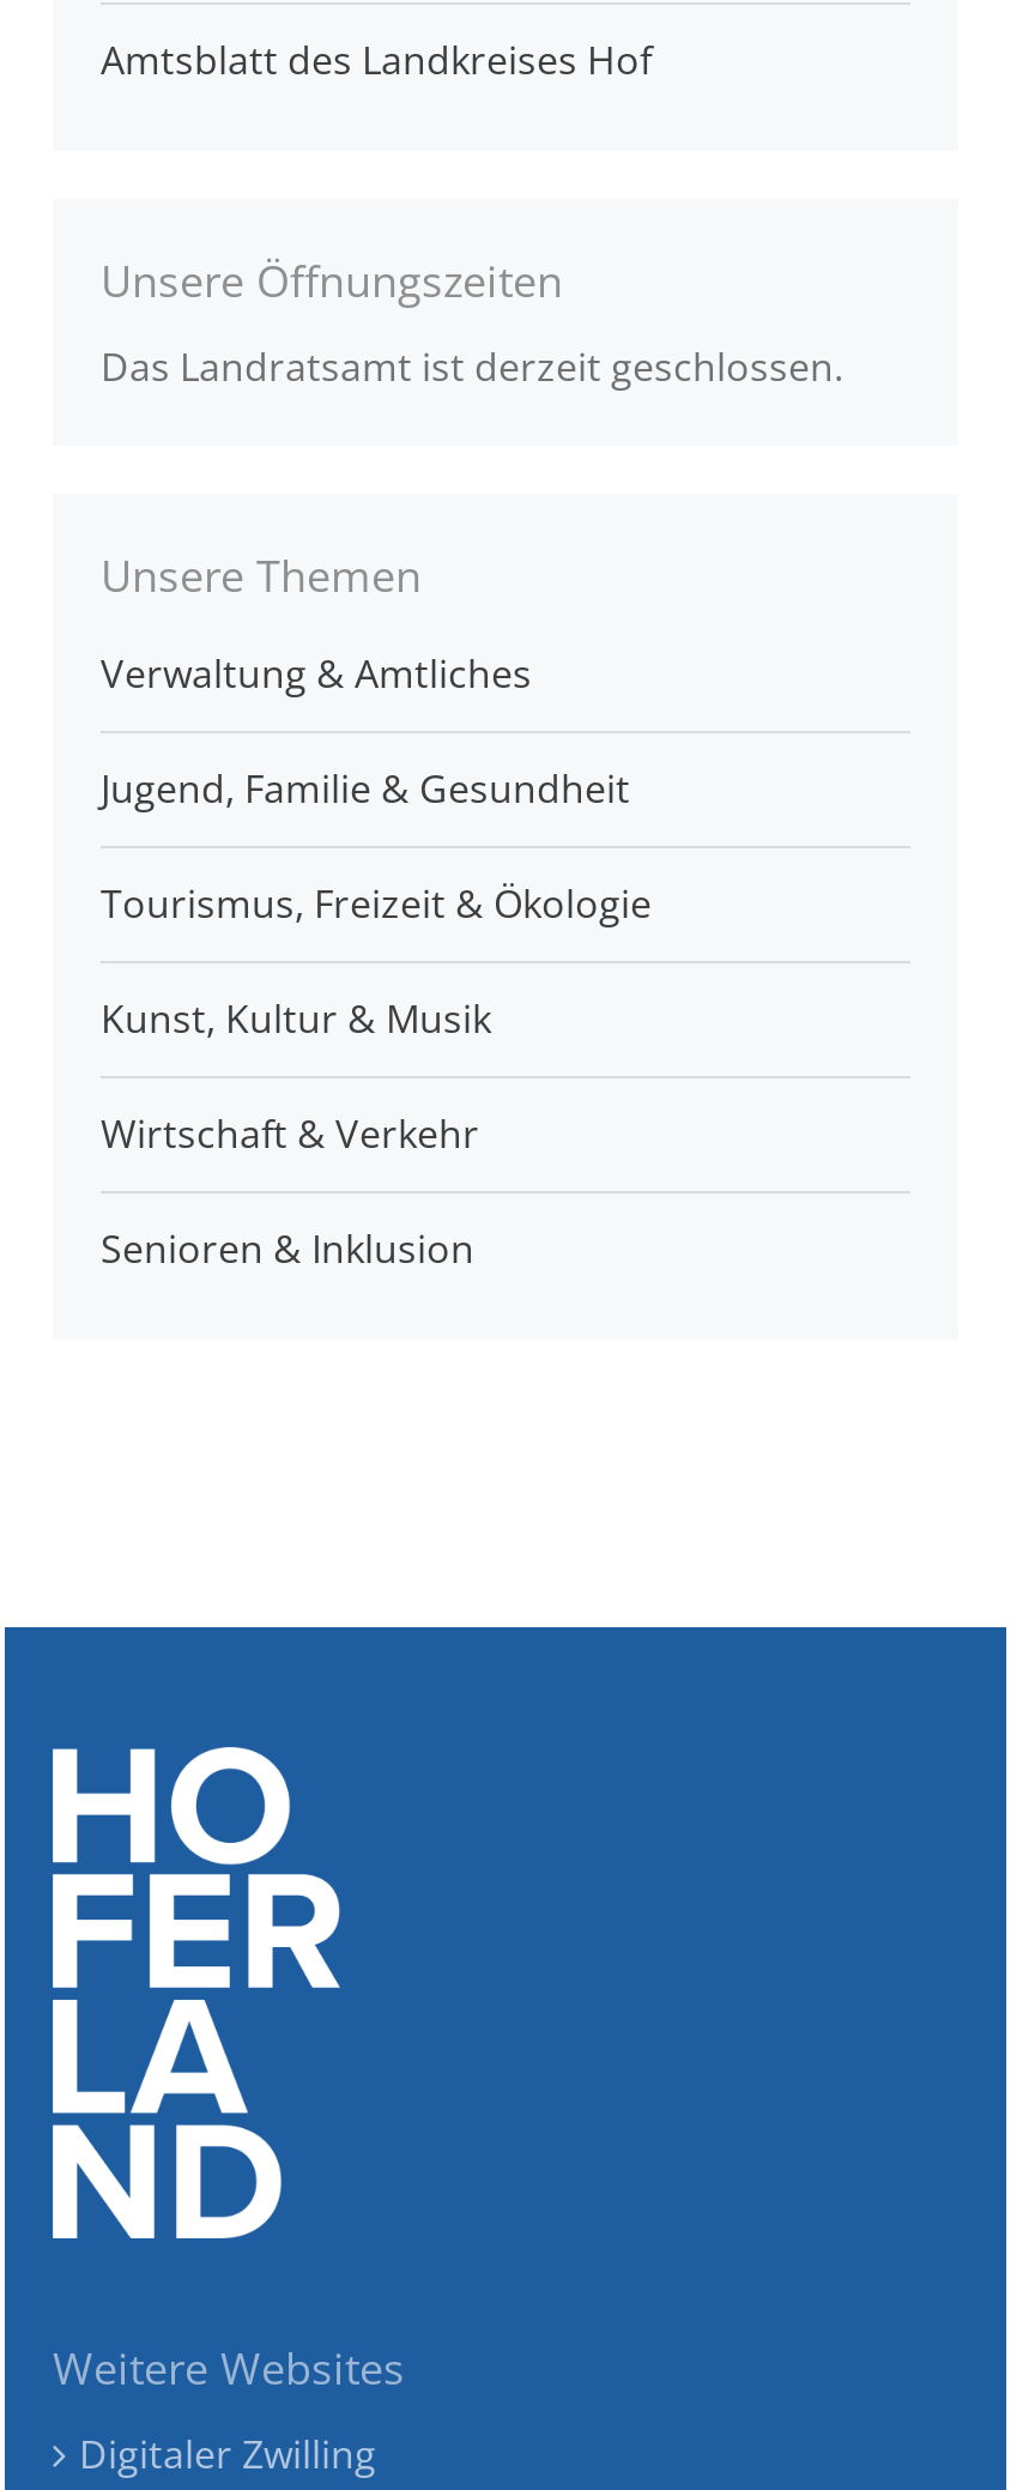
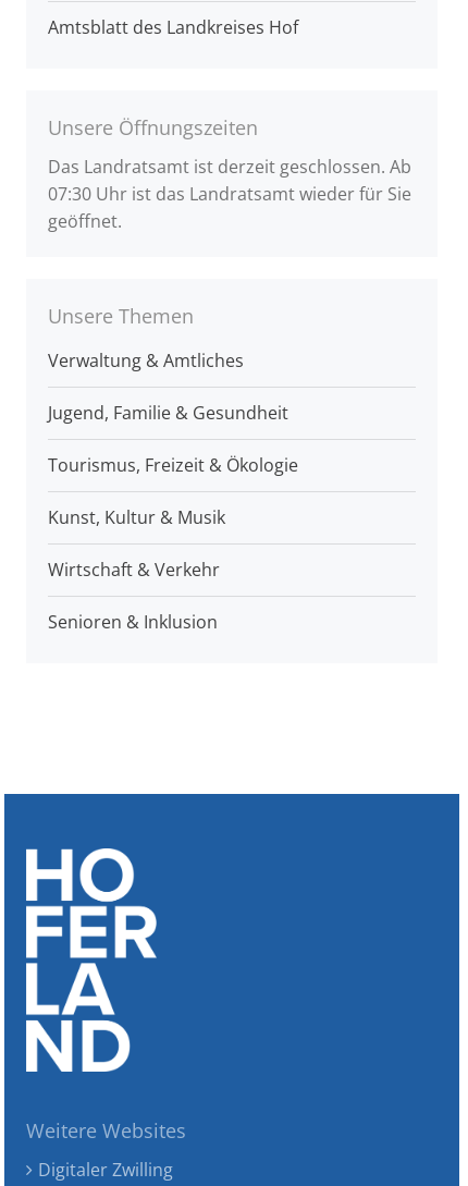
[101,340,843,393] Das Landratsamt ist derzeit geschlossen. -> [48,155,411,233] Das Landratsamt ist derzeit geschlossen. Ab | 07:30 Uhr ist das Landratsamt wieder für Sie | geöffnet.

